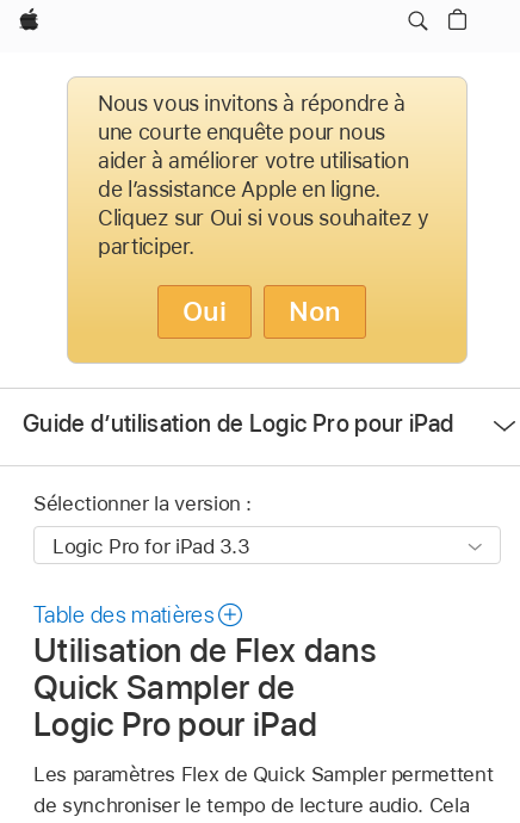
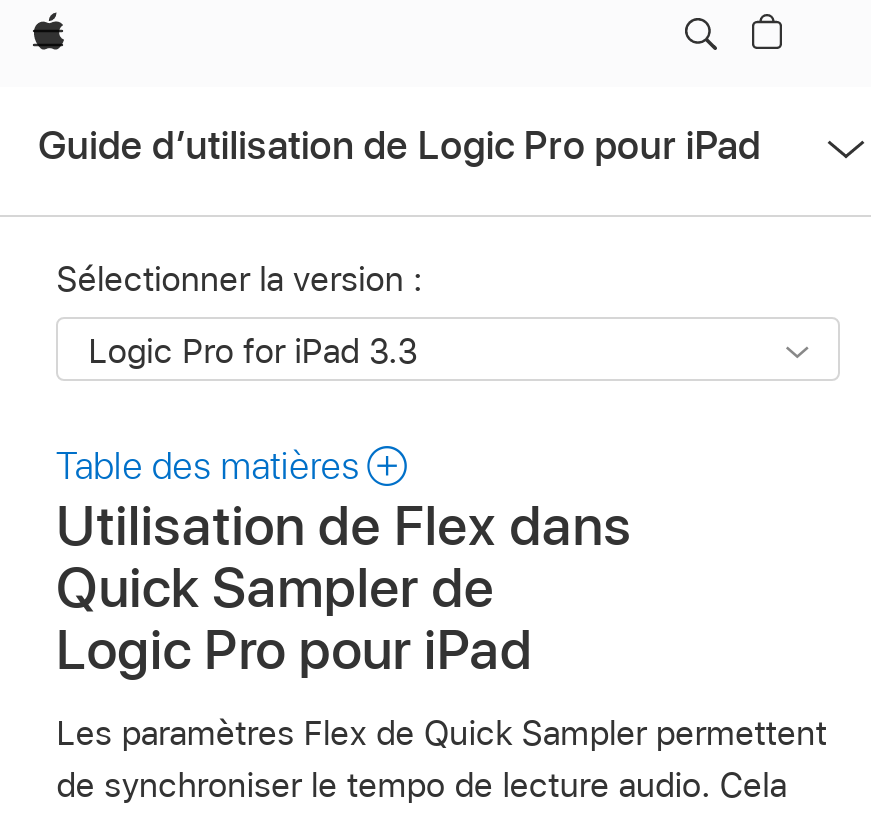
[67,76,468,364] [image] | Nous vous invitons à répondre à | une courte enquête pour nous | aider à améliorer votre utilisation | de l’assistance Apple en ligne. | Cliquez sur Oui si vous souhaitez y | participer. | Oui | Non -> none

